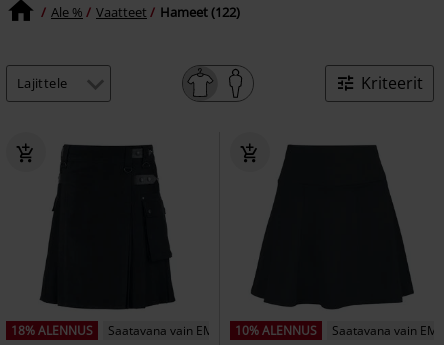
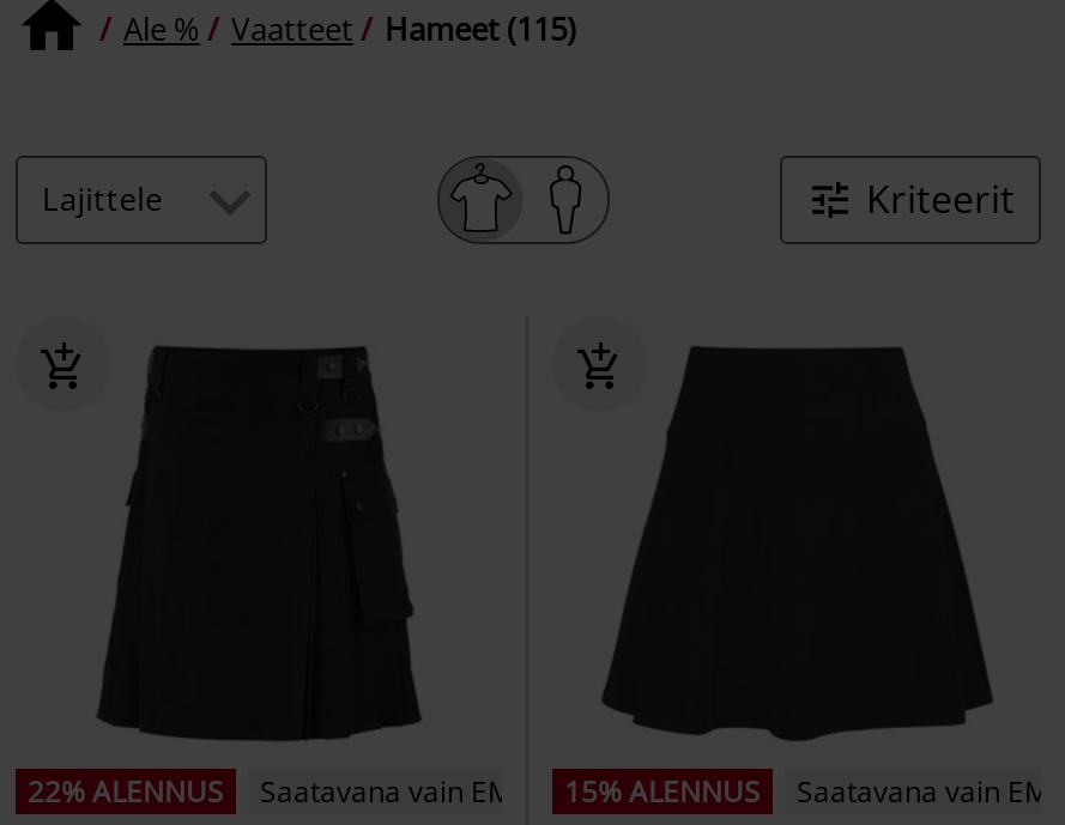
[51,3,240,21] Ale % Vaatteet Hameet (122) -> [123,7,576,51] Ale % Vaatteet Hameet (115)
[11,322,93,339] 18% ALENNUS -> [28,770,224,811] 22% ALENNUS
[235,322,317,339] 10% ALENNUS -> [564,770,761,811] 15% ALENNUS

